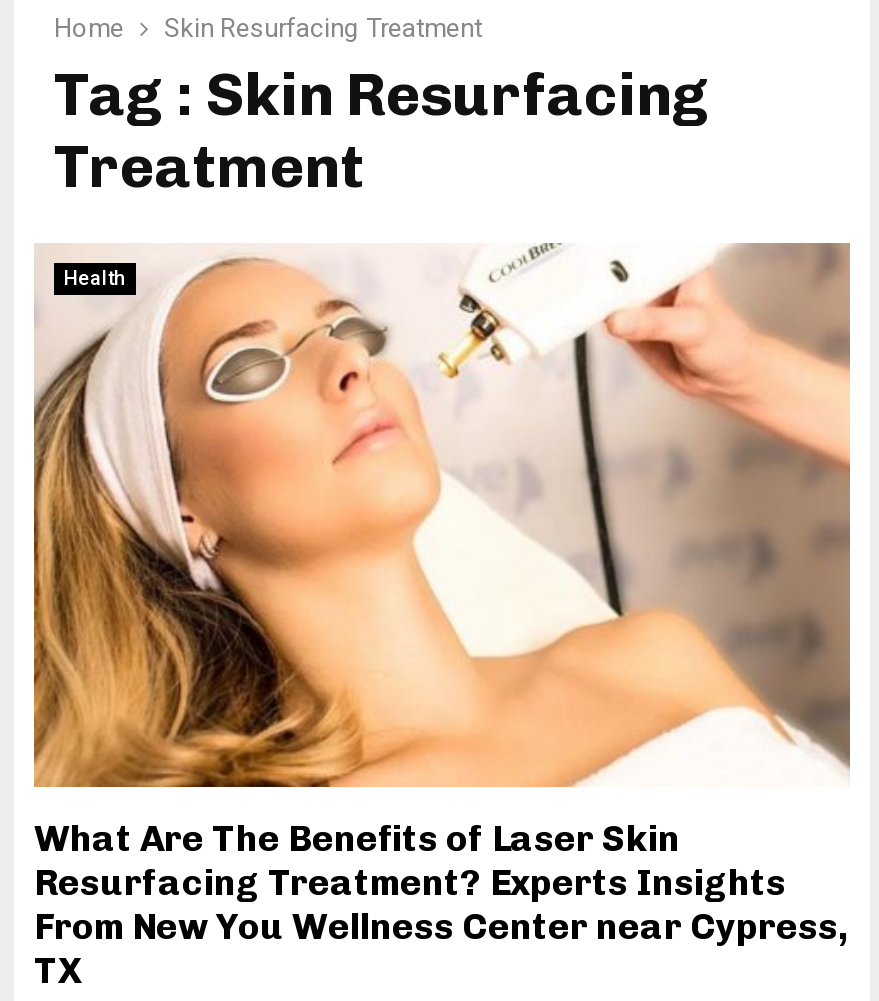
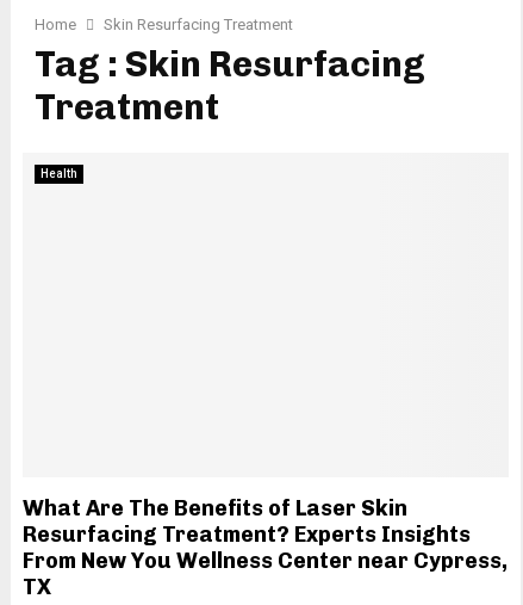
[32,241,852,789] [image] -> none

